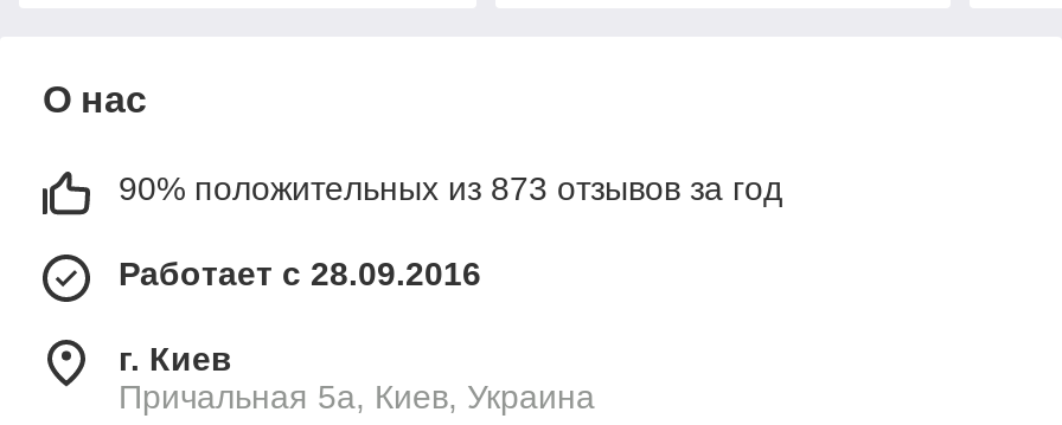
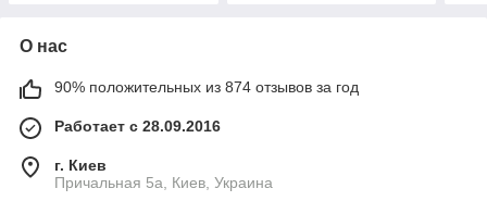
[119,169,782,207] 90% положительных из 873 отзывов за год -> [54,78,359,95] 90% положительных из 874 отзывов за год

